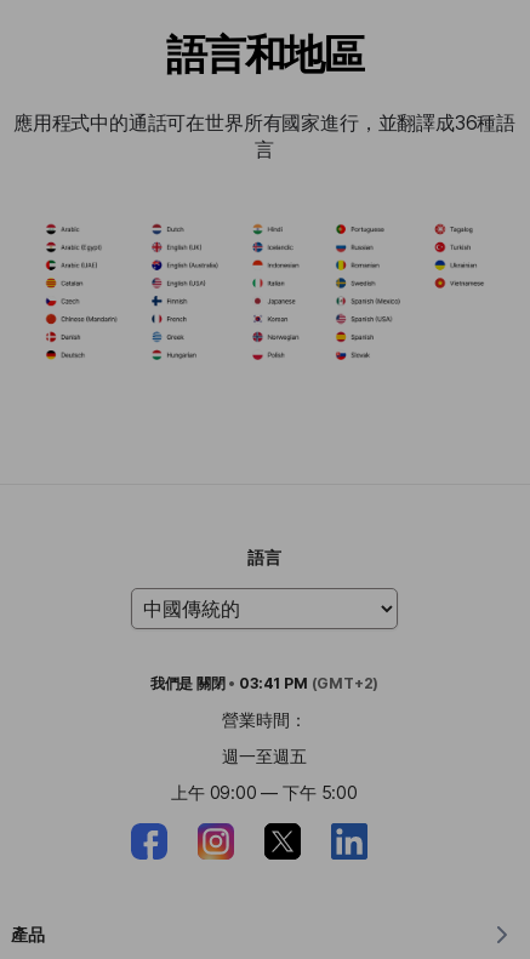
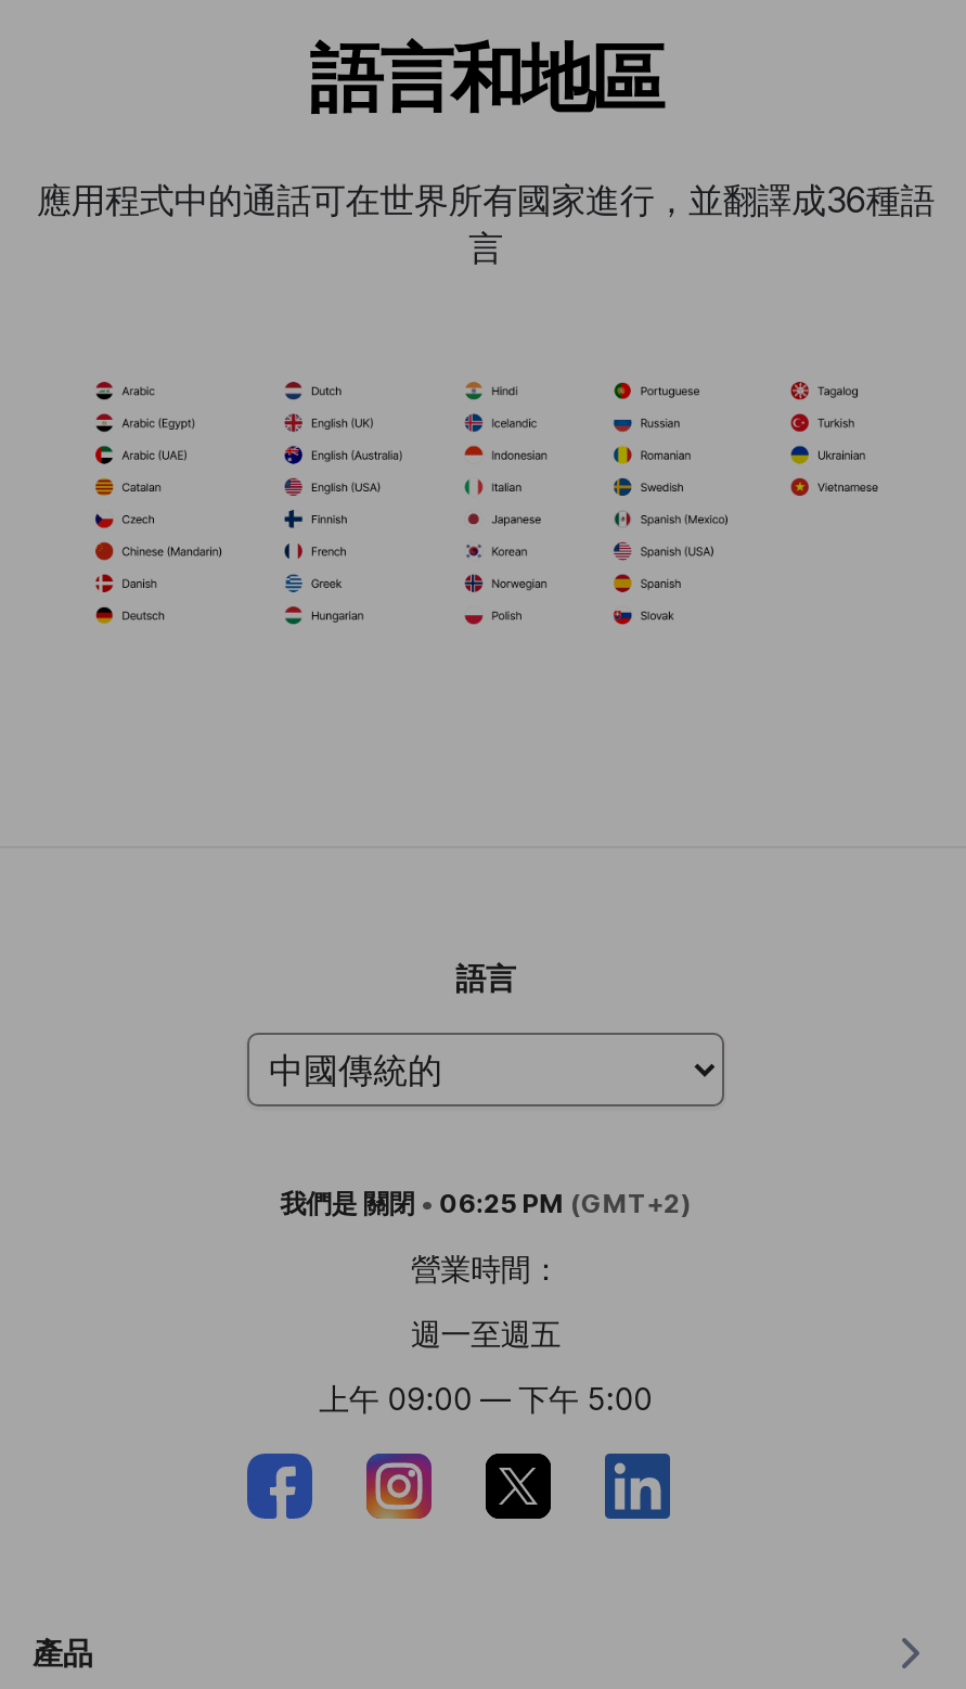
[150,675,379,693] 我們是關閉 • 03:41 PM (GMT+2) -> [280,1188,691,1220] 我們是關閉 • 06:25 PM (GMT+2)

